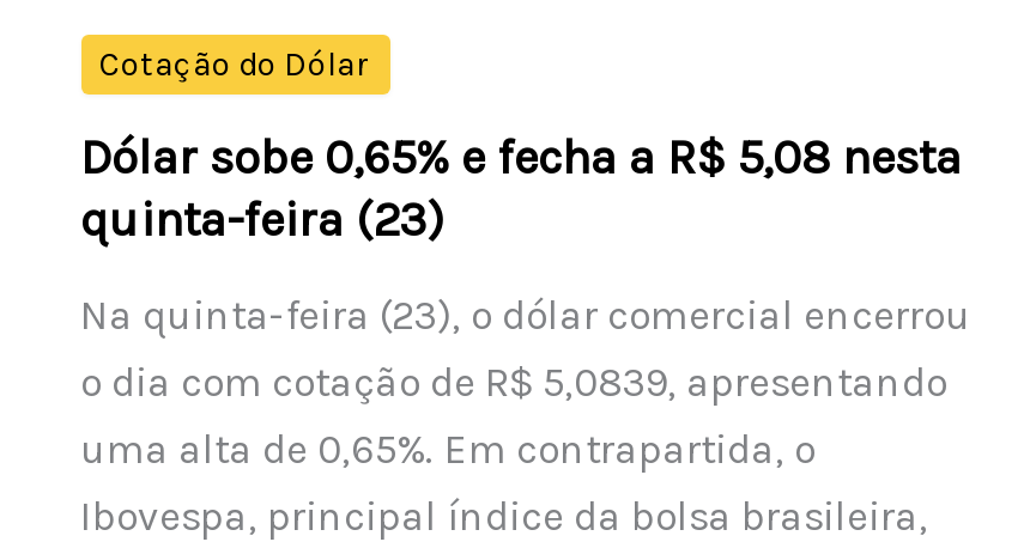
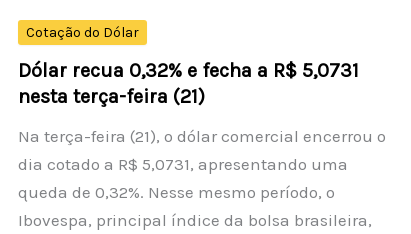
[80,130,962,247] Dólar sobe 0,65% e fecha a R$ 5,08 nesta | quinta-feira (23) -> [17,59,358,108] Dólar recua 0,32% e fecha a R$ 5,0731 | nesta terça-feira (21)
[80,290,971,472] Na quinta-feira (23), o dólar comercial encerrou | o dia com cotação de R$ 5,0839, apresentando | uma alta de 0,65%. Em contrapartida, o -> [17,126,385,202] Na terça-feira (21), o dólar comercial encerrou o | dia cotado a R$ 5,0731, apresentando uma | queda de 0,32%. Nesse mesmo período, o

